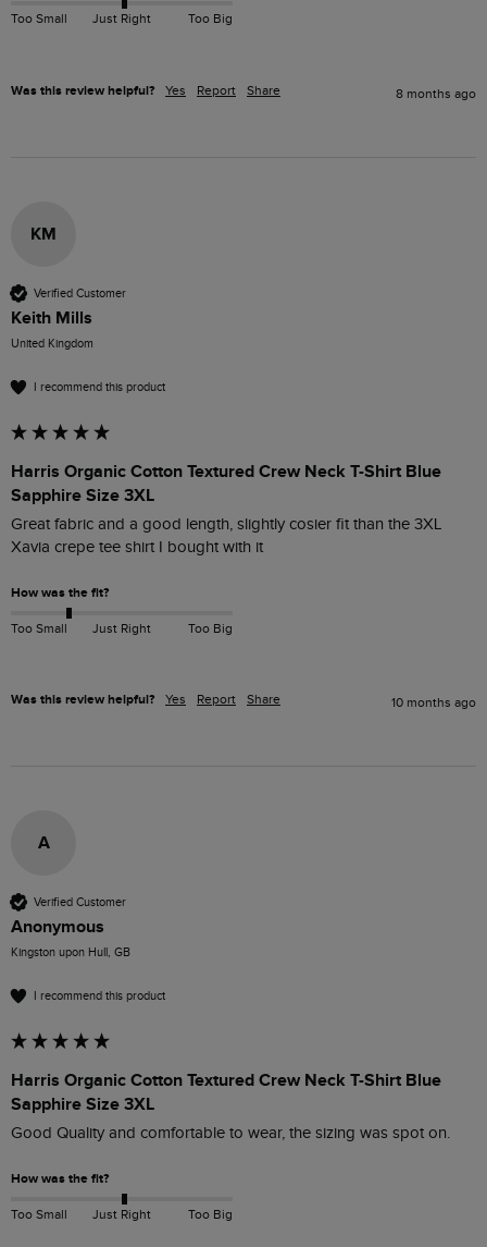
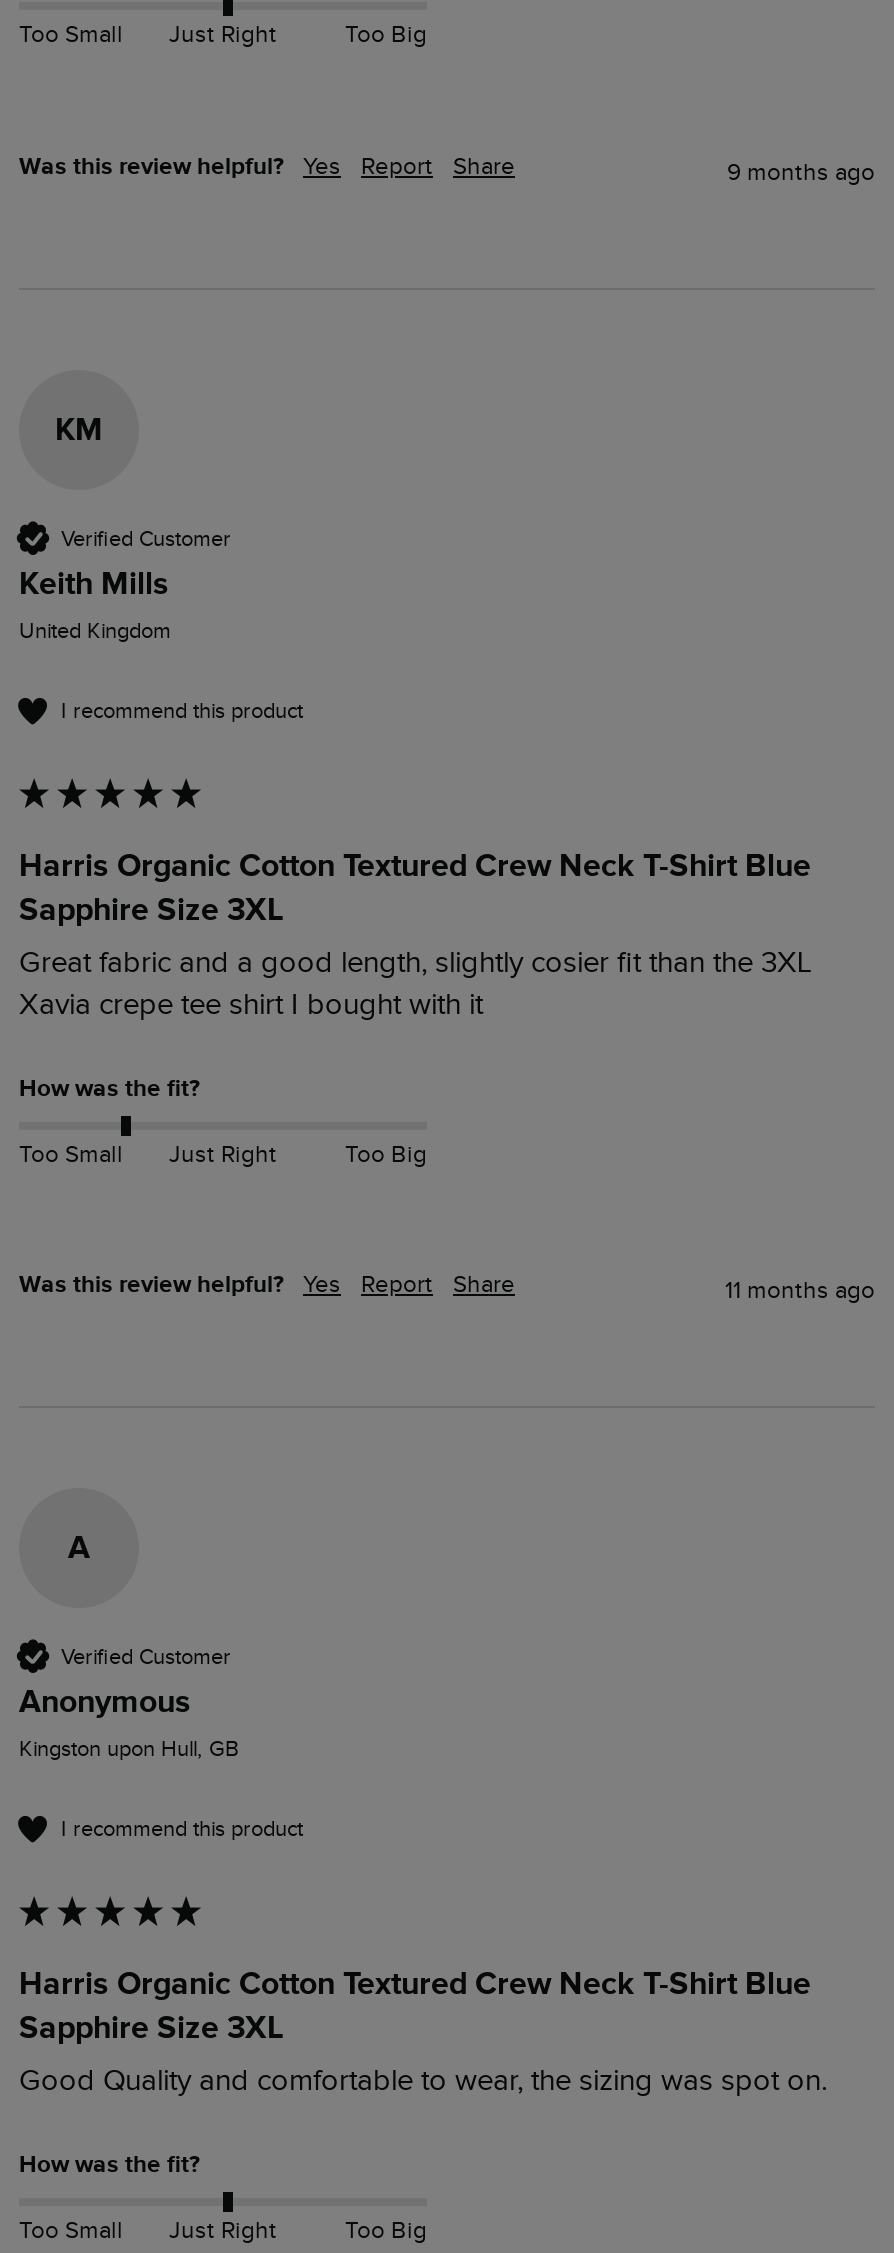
[396,86,476,102] 8 months ago -> [727,158,875,186] 9 months ago
[391,695,476,710] 10 months ago -> [725,1277,875,1305] 11 months ago

